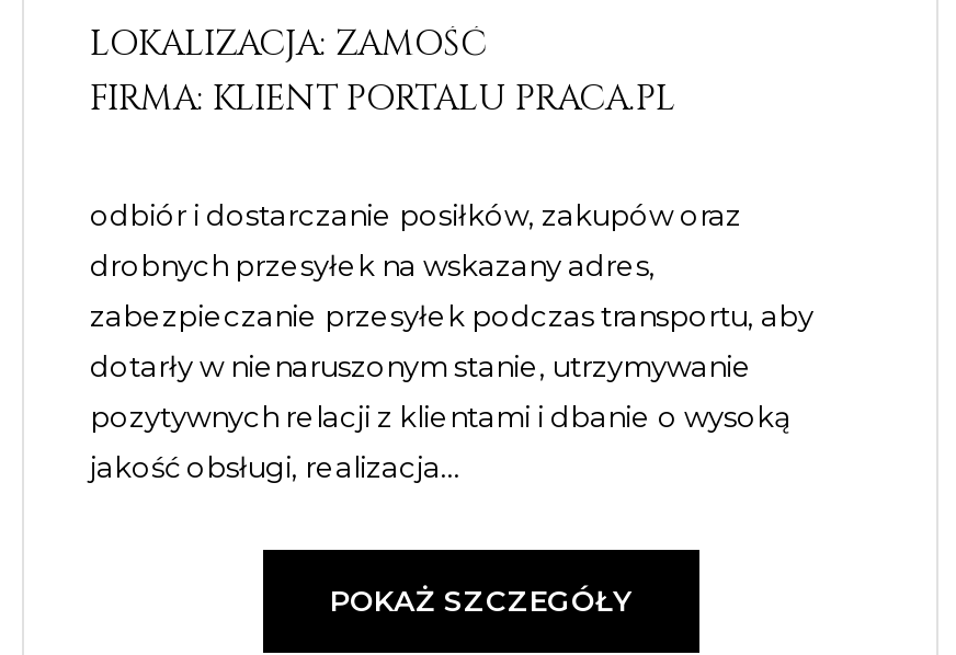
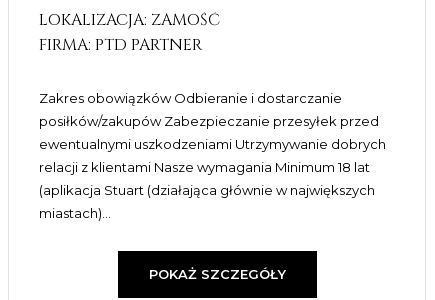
[90,74,675,122] FIRMA: KLIENT PORTALU PRACA.PL -> [39,34,202,56] FIRMA: PTD PARTNER
[90,196,813,483] odbiór i dostarczanie posiłków, zakupów oraz | drobnych przesyłek na wskazany adres, | zabezpieczanie przesyłek podczas transportu, aby | dotarły w nienaruszonym stanie, utrzymywanie | pozytywnych relacji z klientami i dbanie o wysoką | jakość obsługi, realizacja... -> [39,90,386,221] Zakres obowiązków Odbieranie i dostarczanie | posiłków/zakupów Zabezpieczanie przesyłek przed | ewentualnymi uszkodzeniami Utrzymywanie dobrych | relacji z klientami Nasze wymagania Minimum 18 lat | (aplikacja Stuart (działająca głównie w największych | miastach)...

